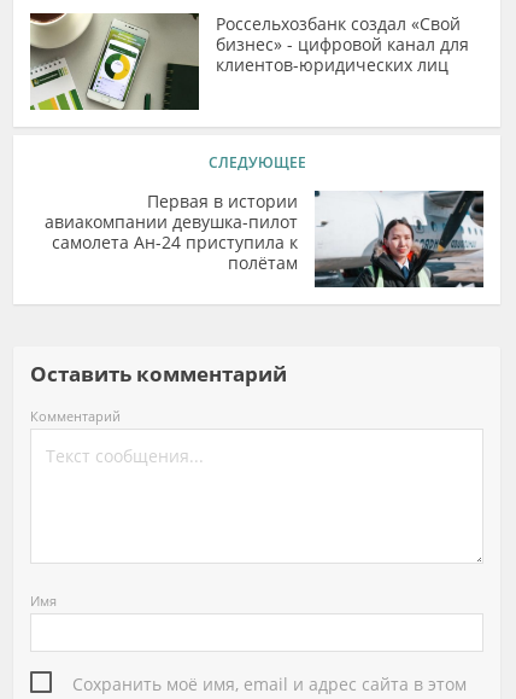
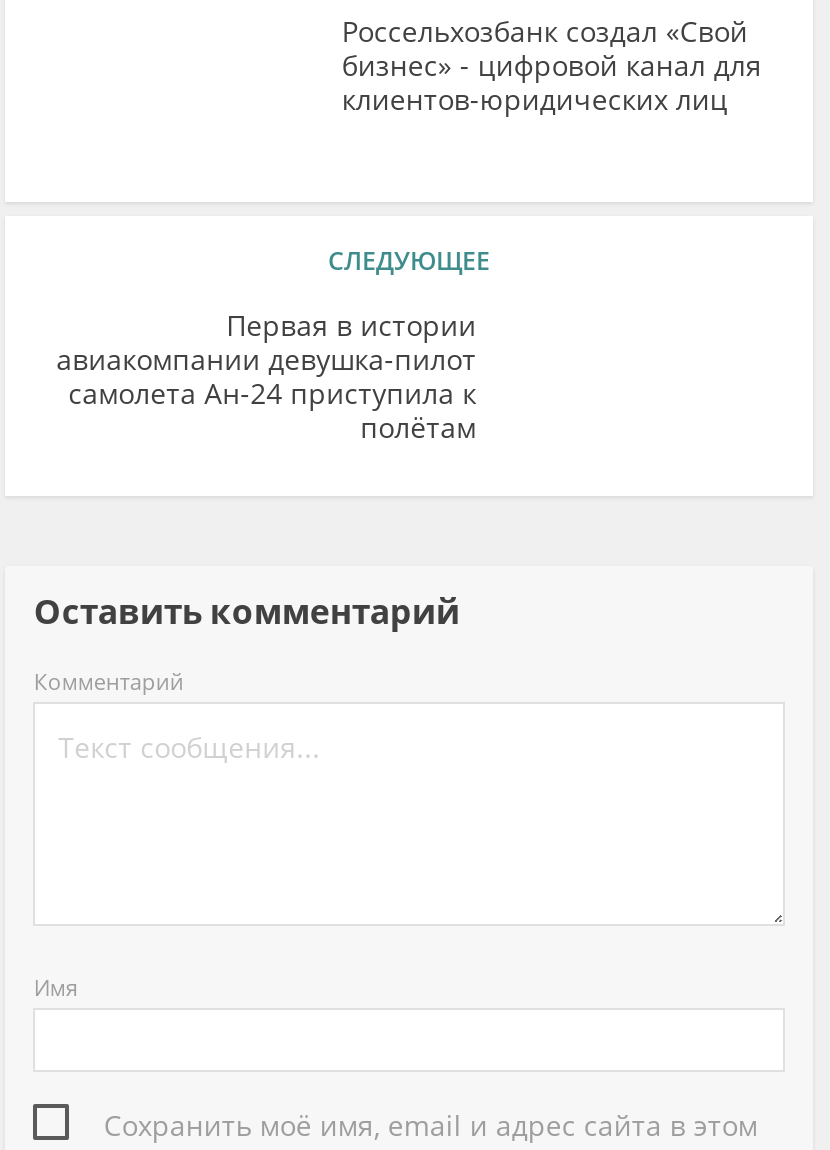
[29,12,200,111] [image] -> none
[313,190,485,289] [image] -> none

